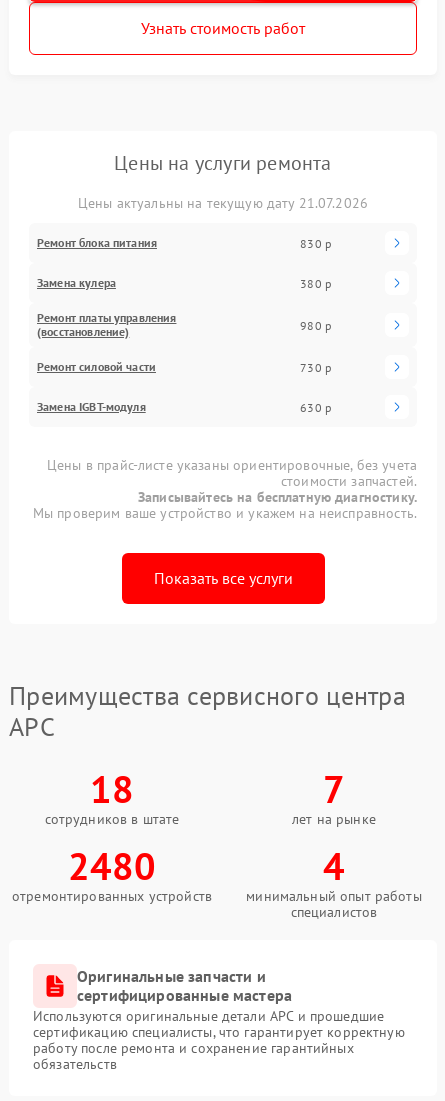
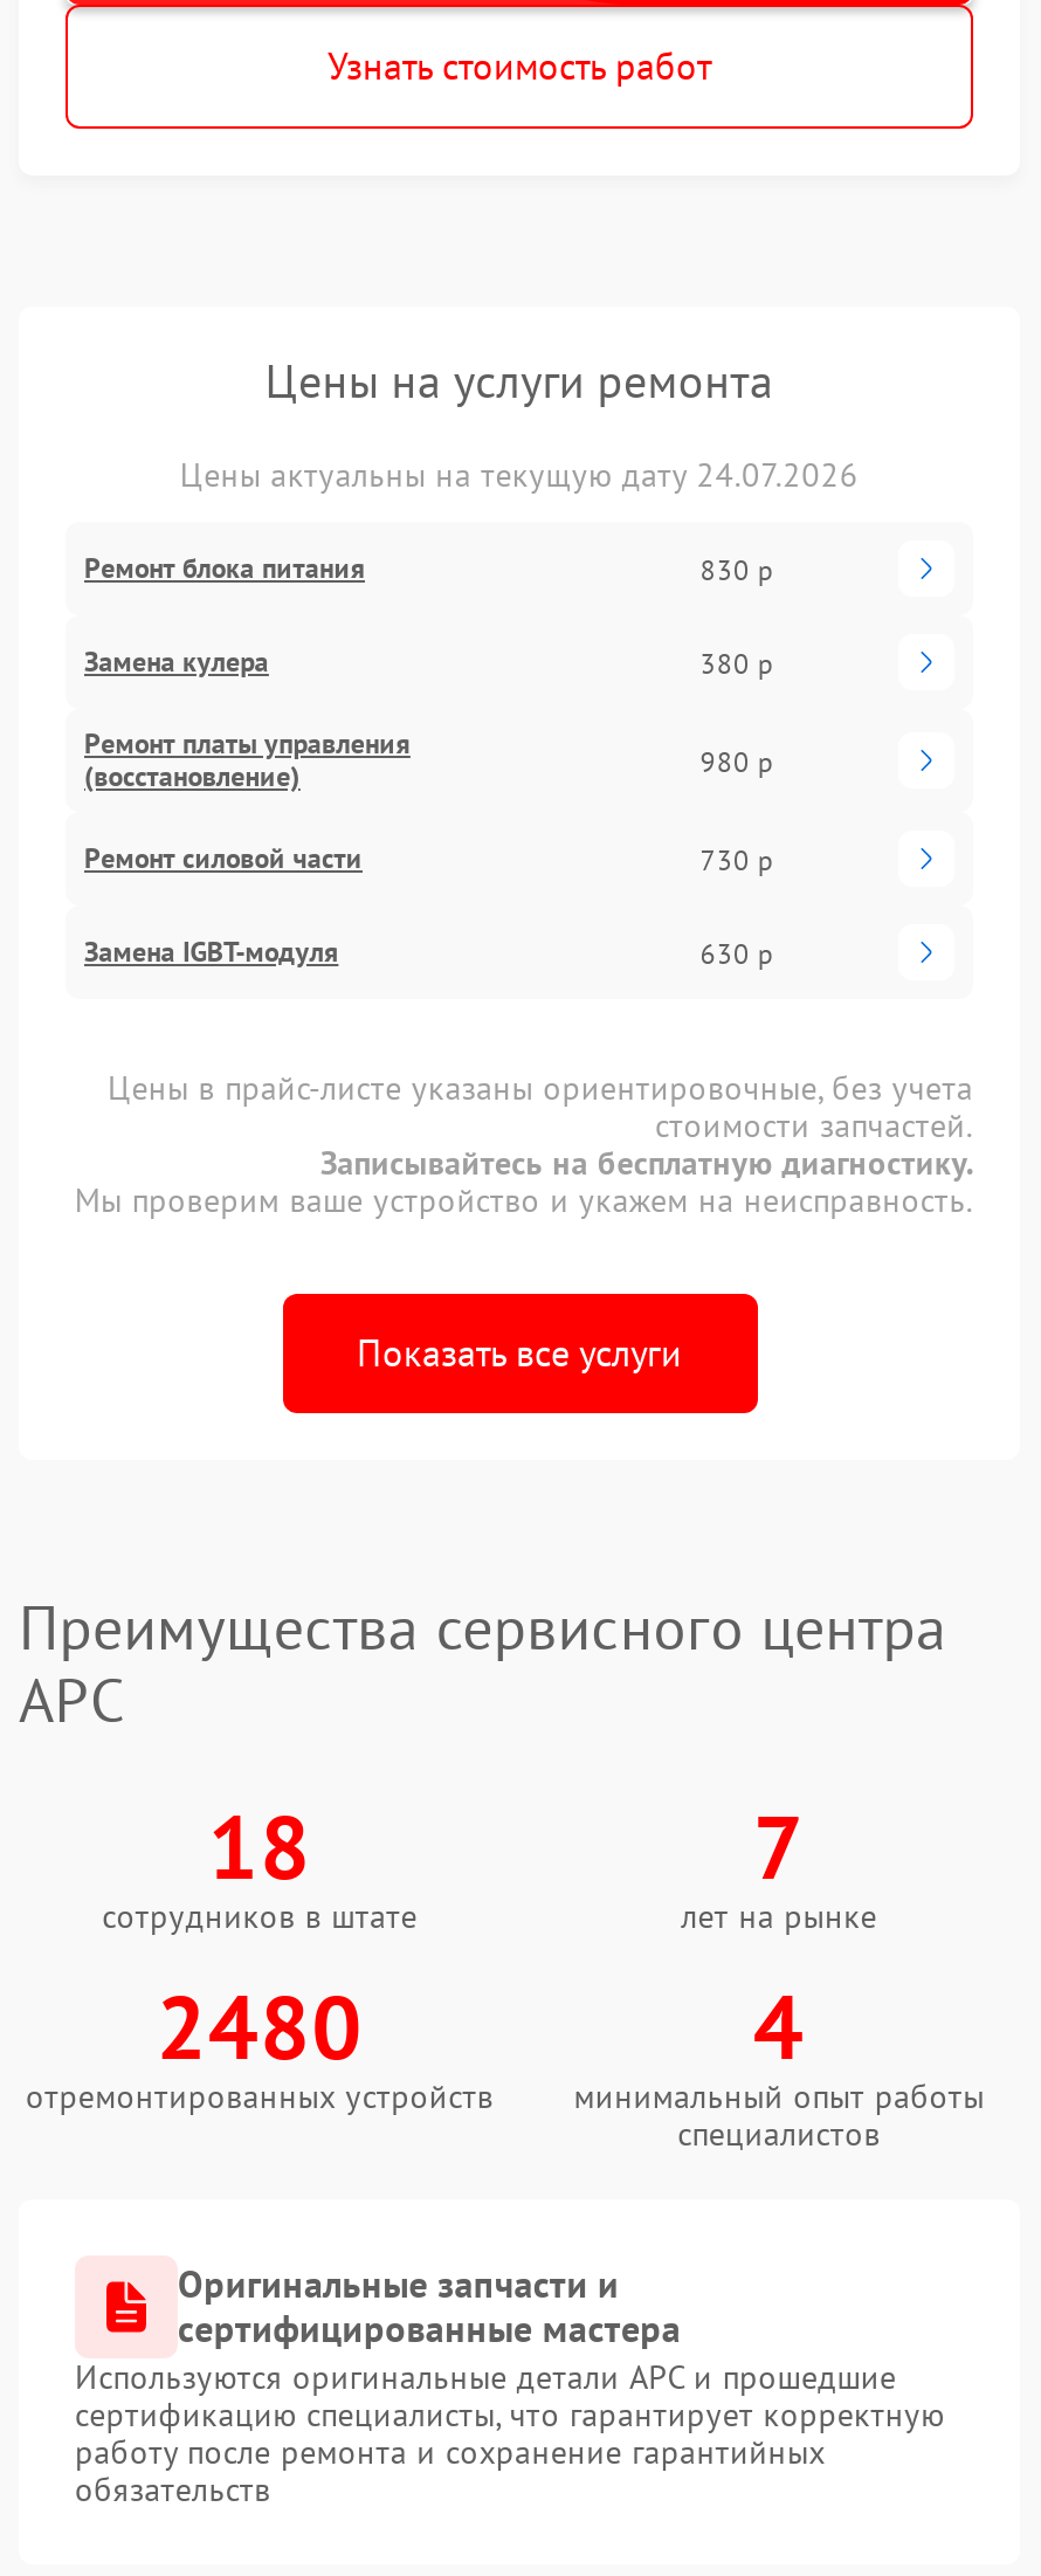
[78,194,368,212] Цены актуальны на текущую дату 21.07.2026 -> [180,454,859,496] Цены актуальны на текущую дату 24.07.2026

